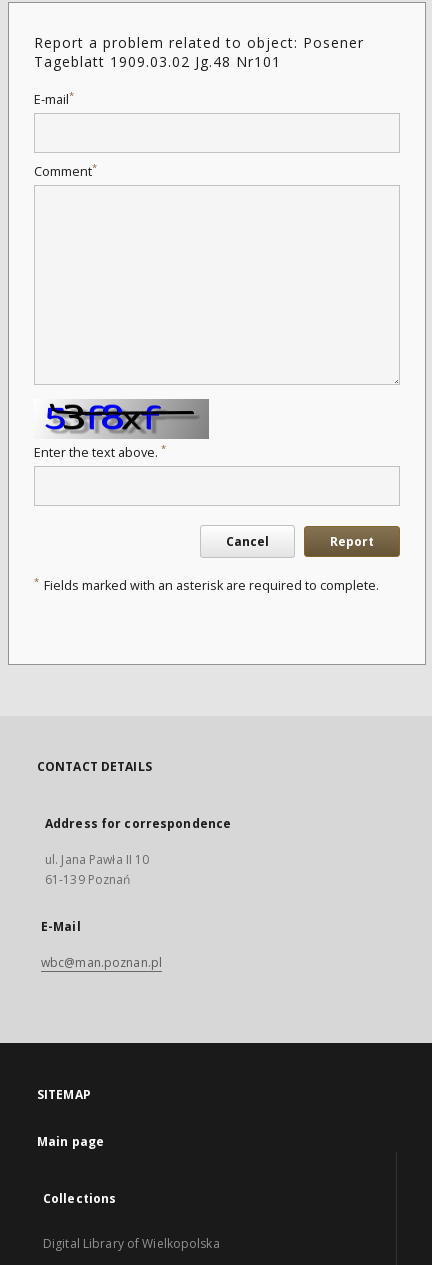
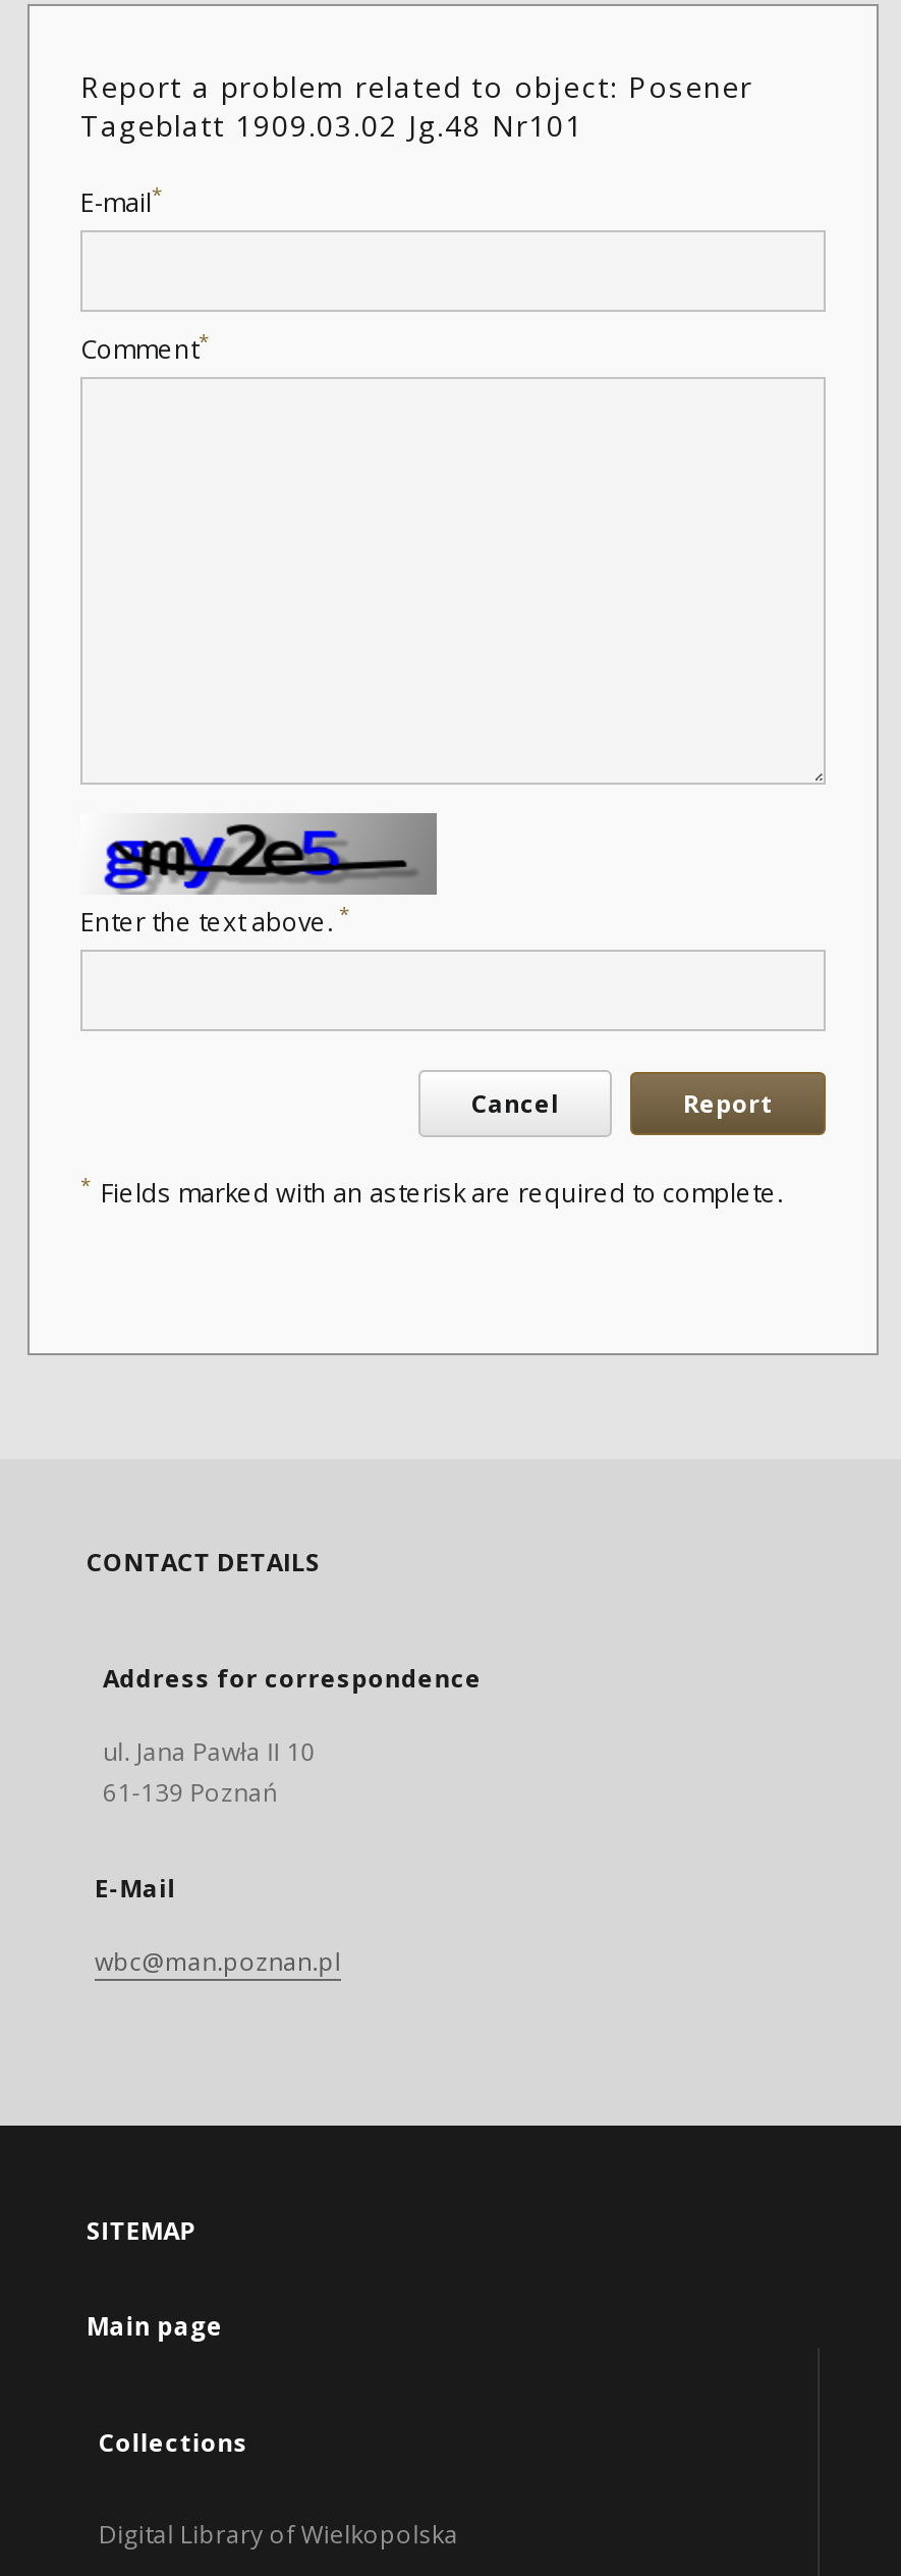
[46,403,197,438] [image] -> [103,821,414,895] [image]

